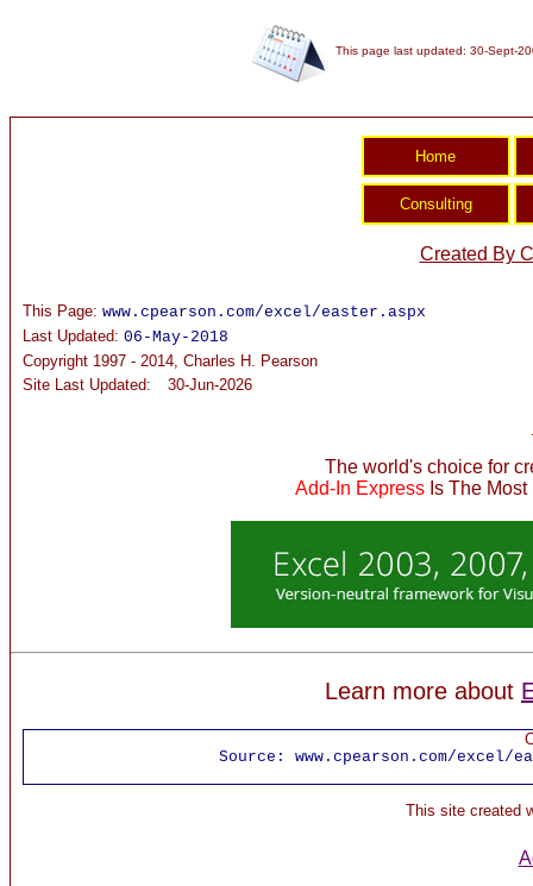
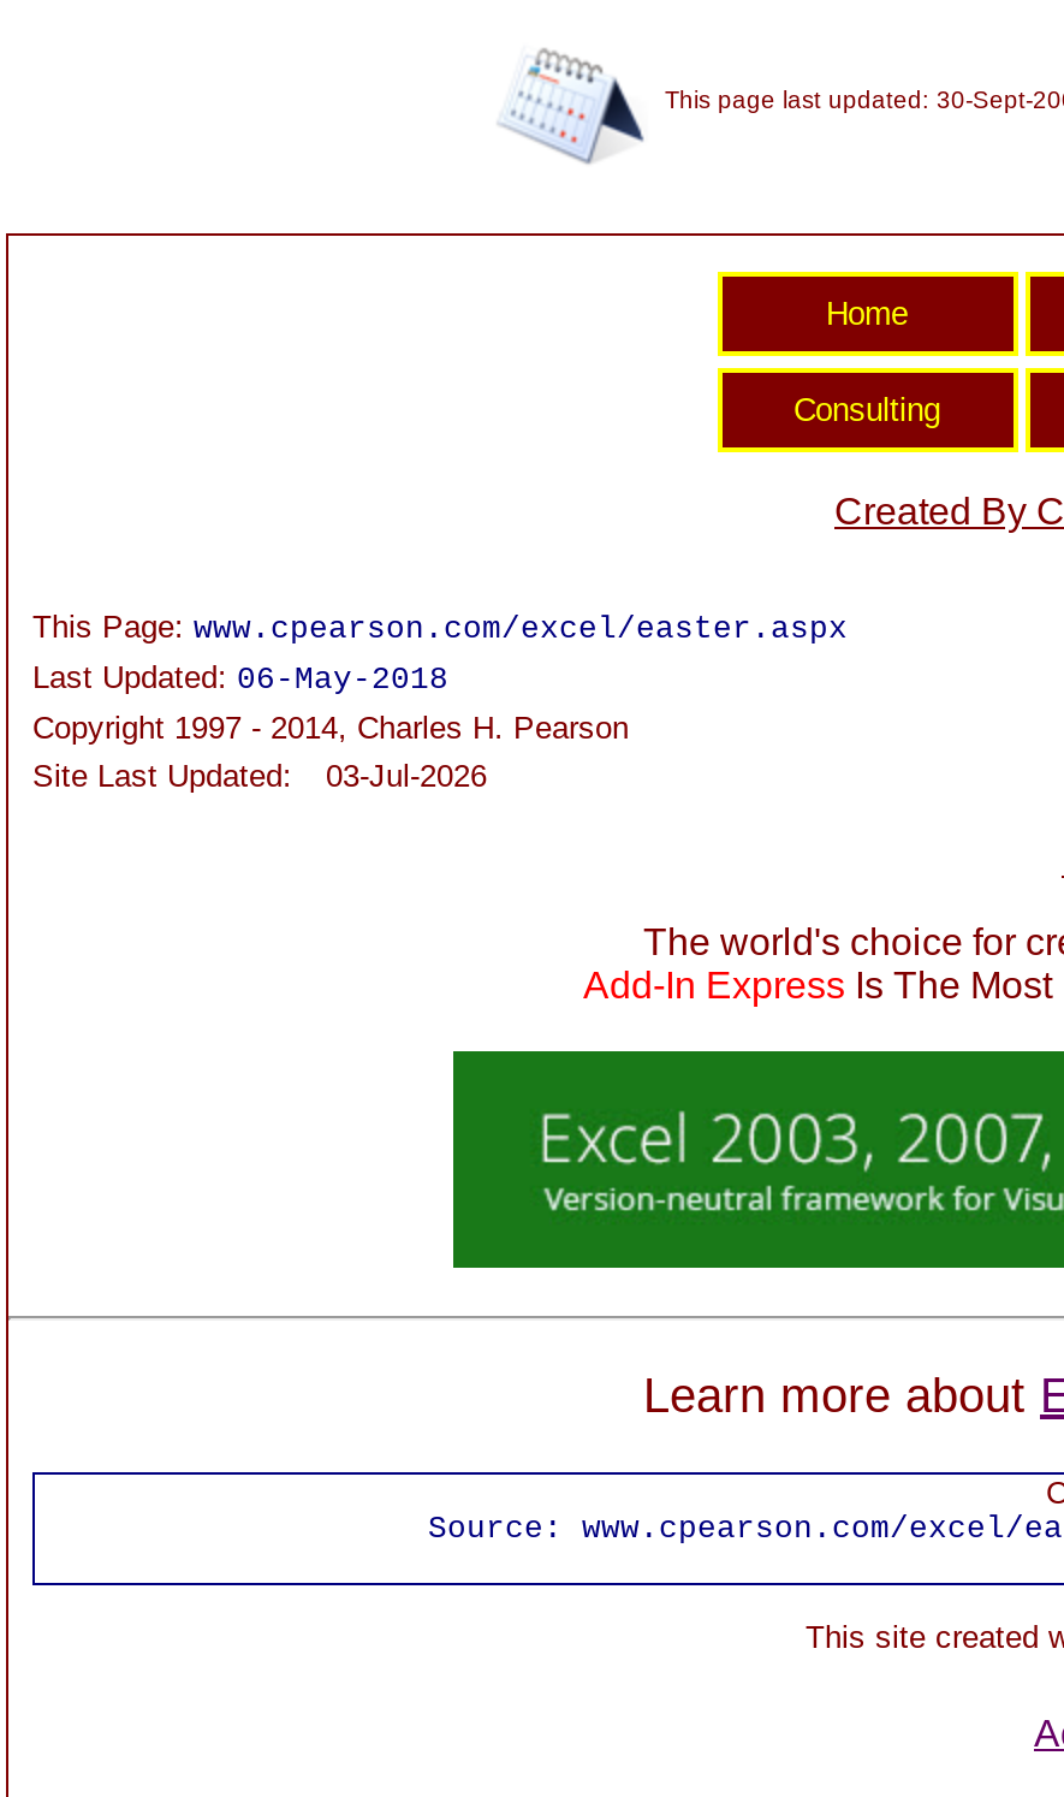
[23,376,252,394] Site Last Updated: 30-Jun-2026 -> [32,758,487,794] Site Last Updated: 03-Jul-2026

